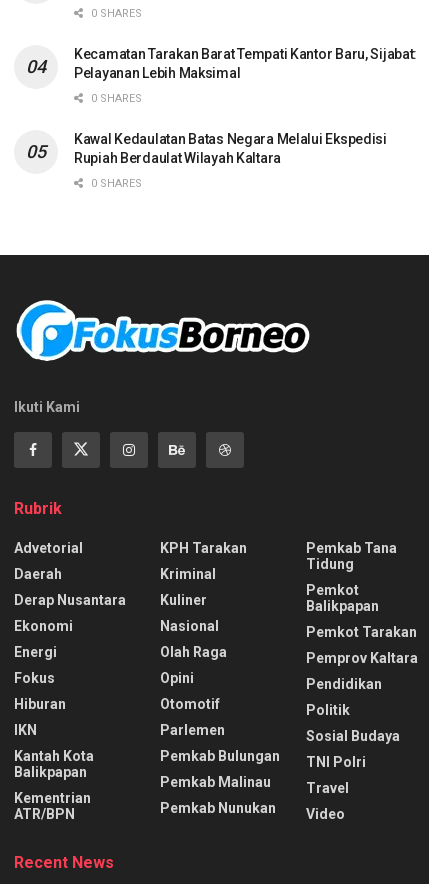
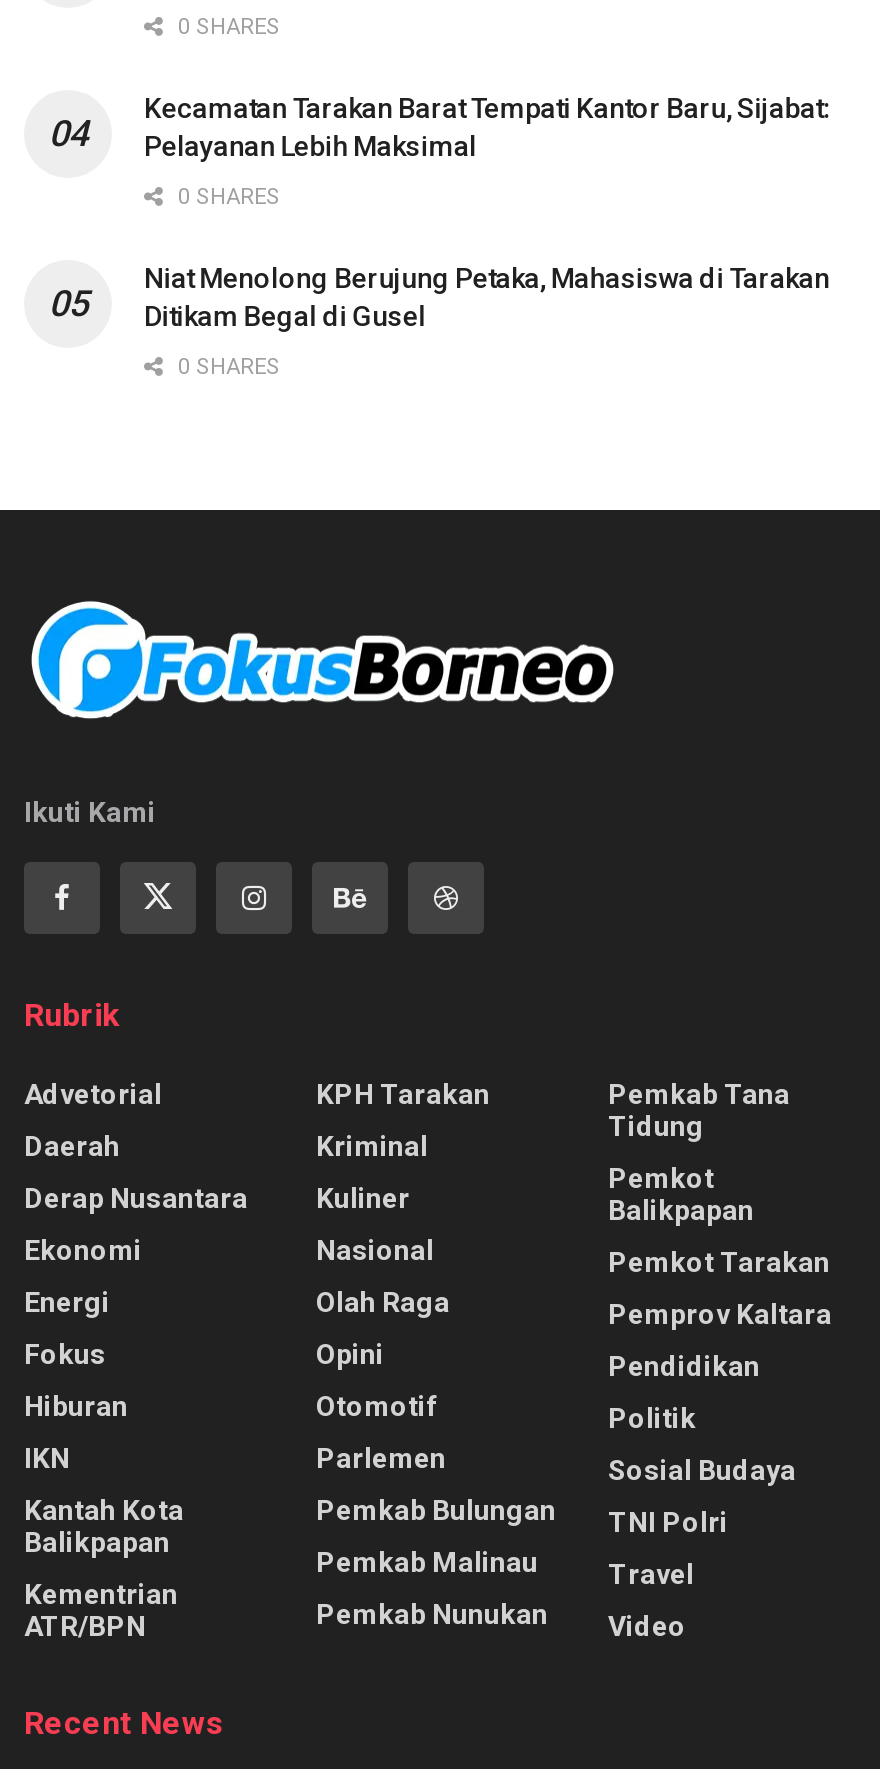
[74,131,387,166] Kawal Kedaulatan Batas Negara Melalui Ekspedisi | Rupiah Berdaulat Wilayah Kaltara -> [144,261,829,331] Niat Menolong Berujung Petaka, Mahasiswa di Tarakan | Ditikam Begal di Gusel

